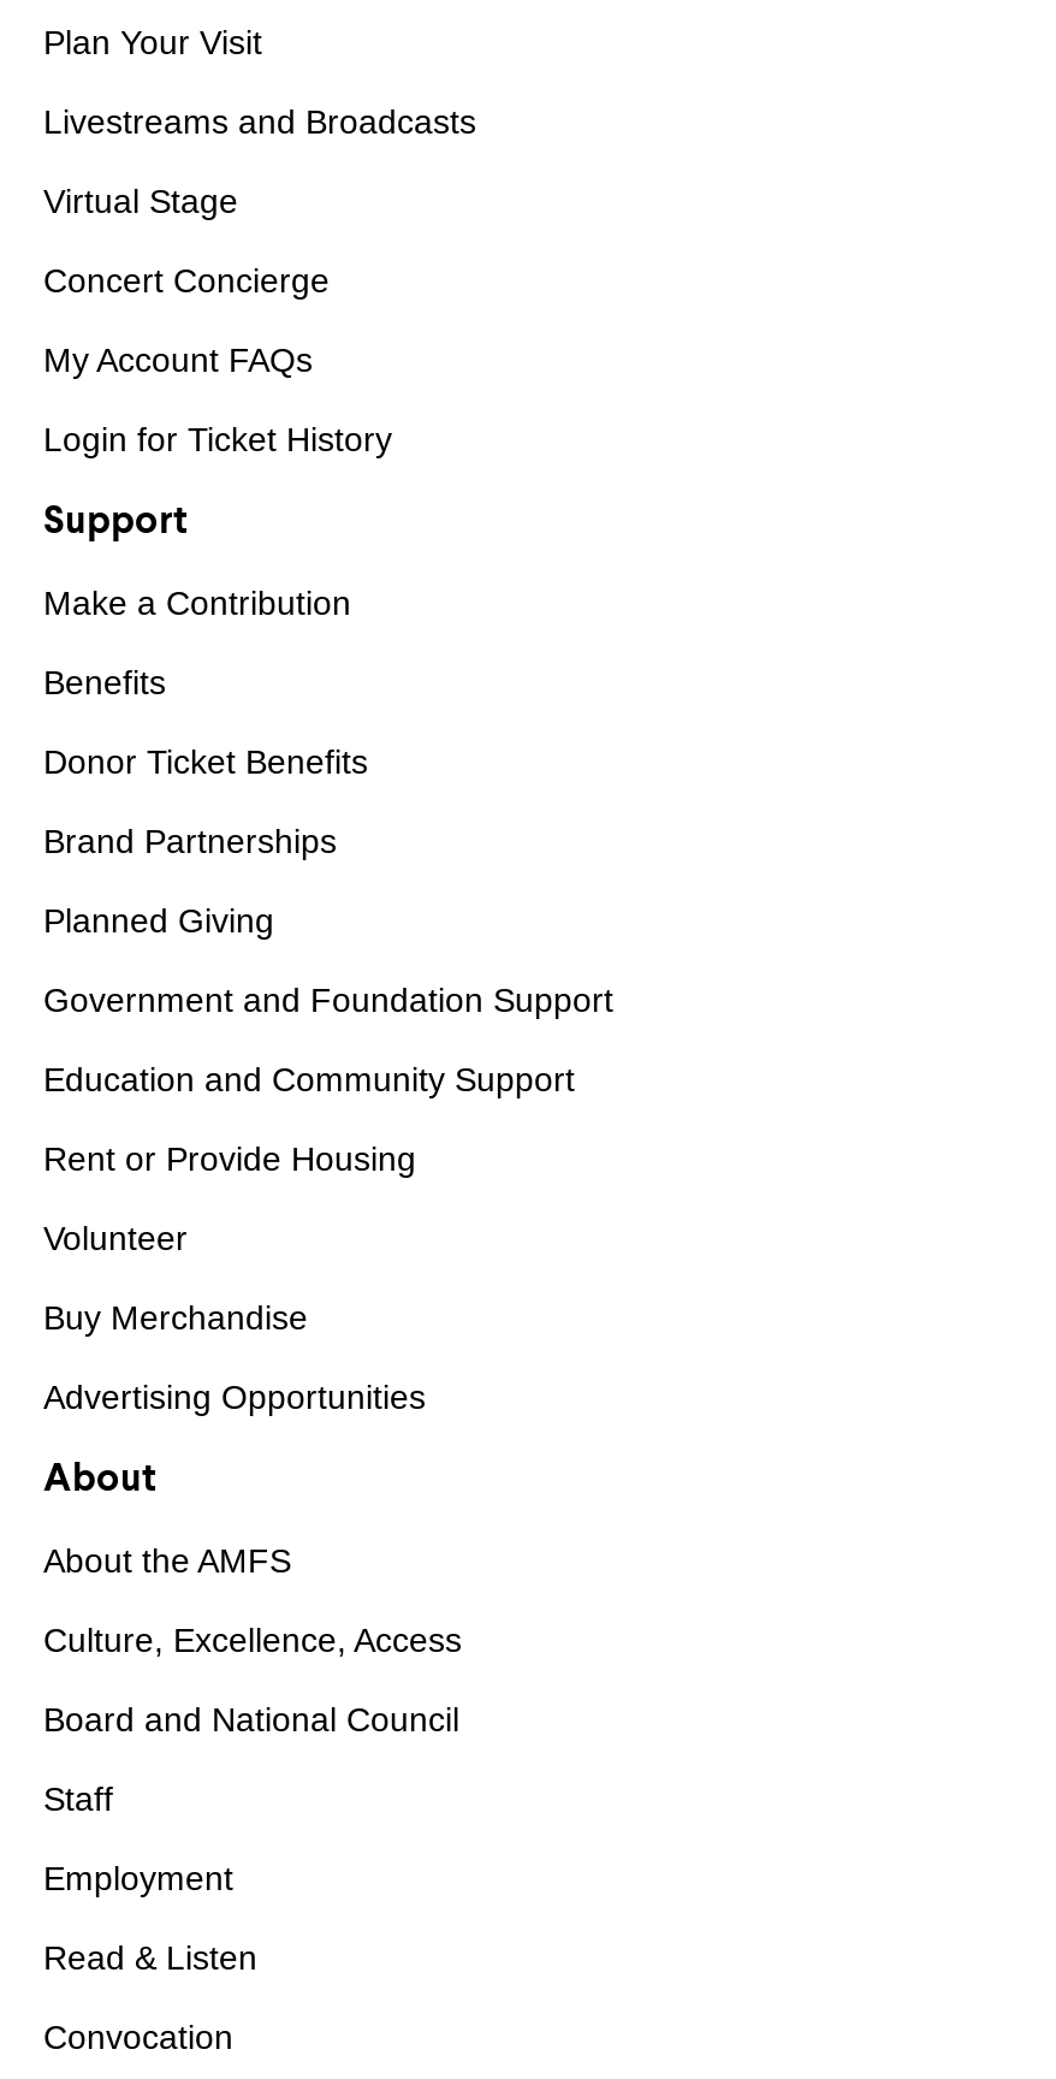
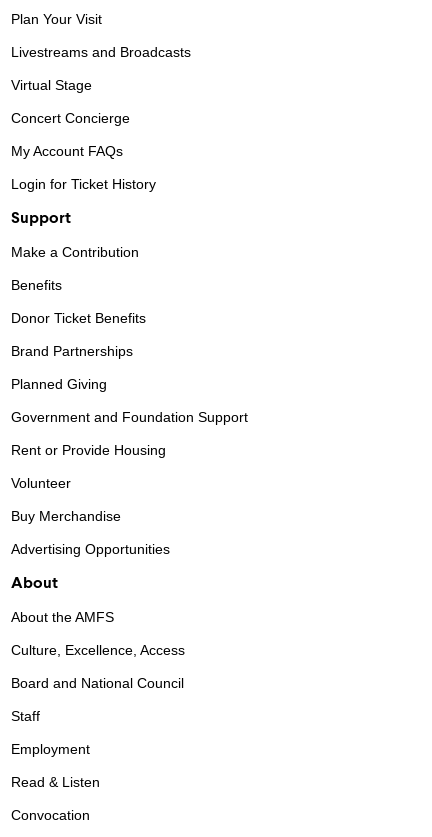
[43,1060,575,1099] Education and Community Support -> none

